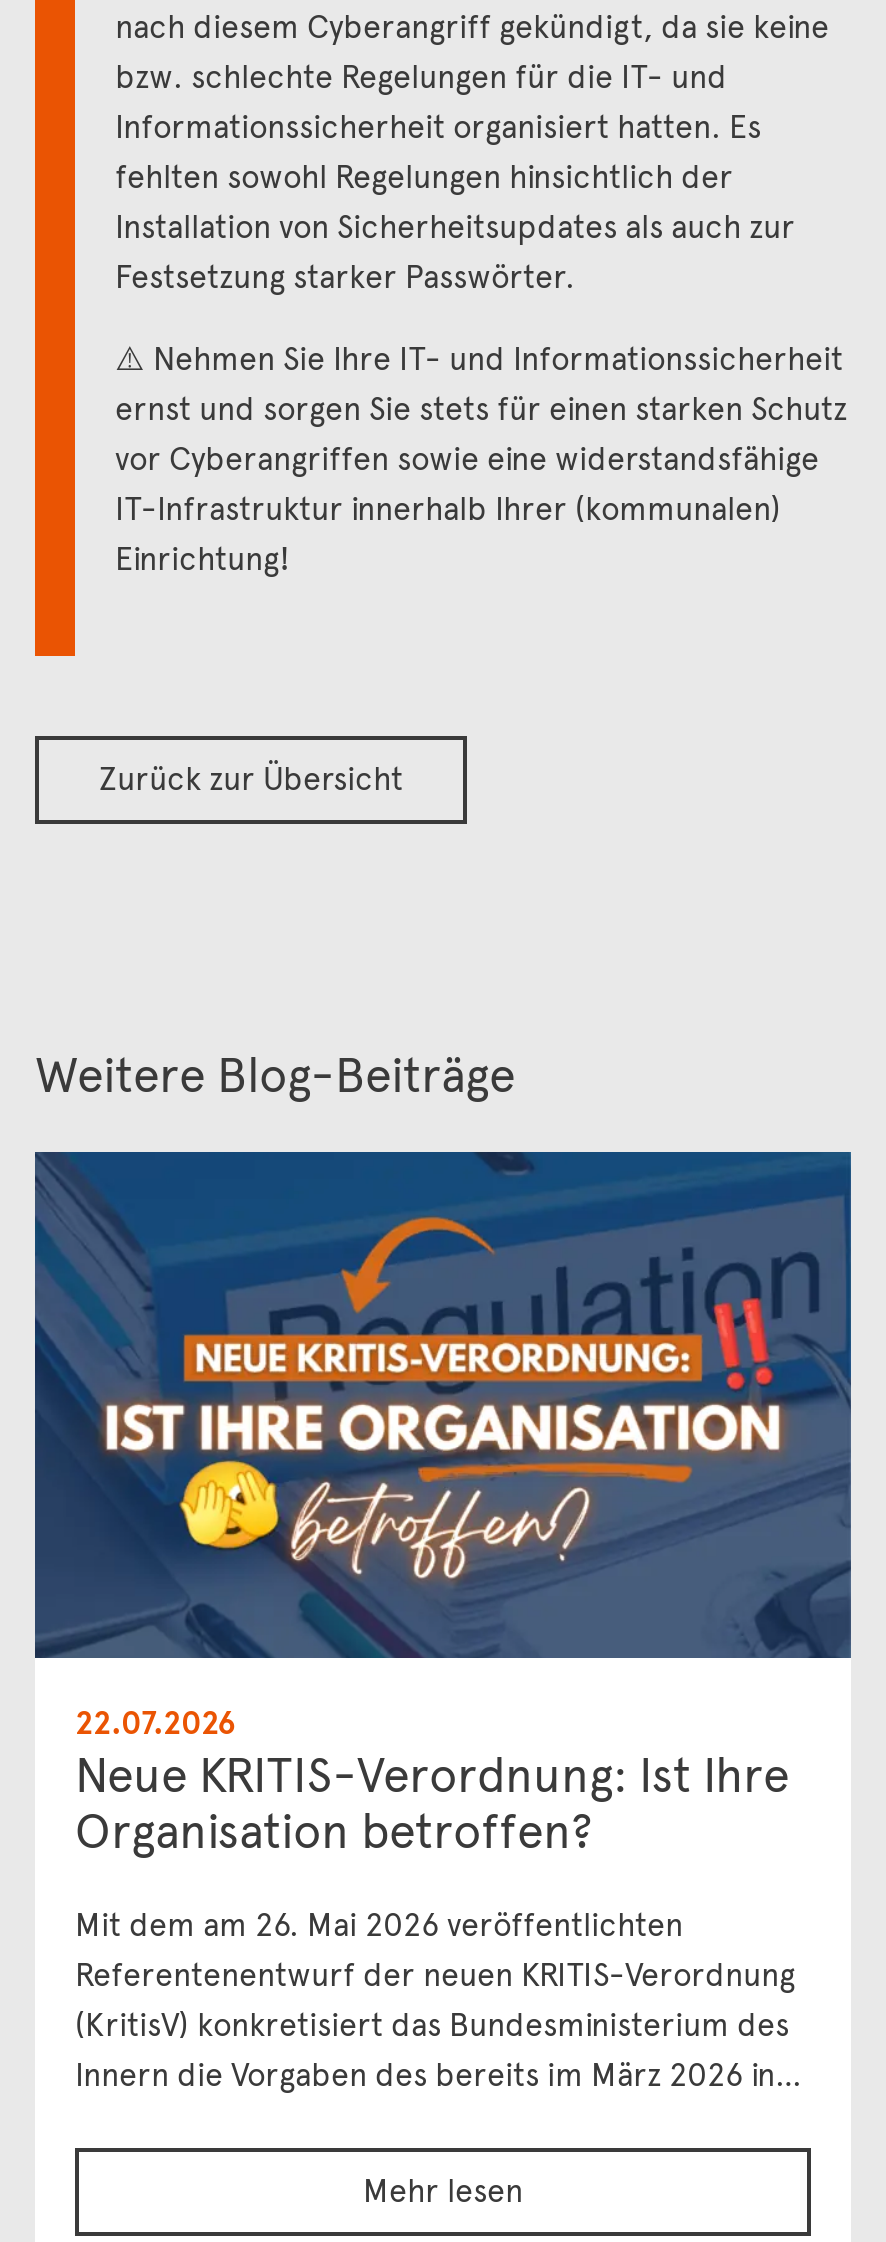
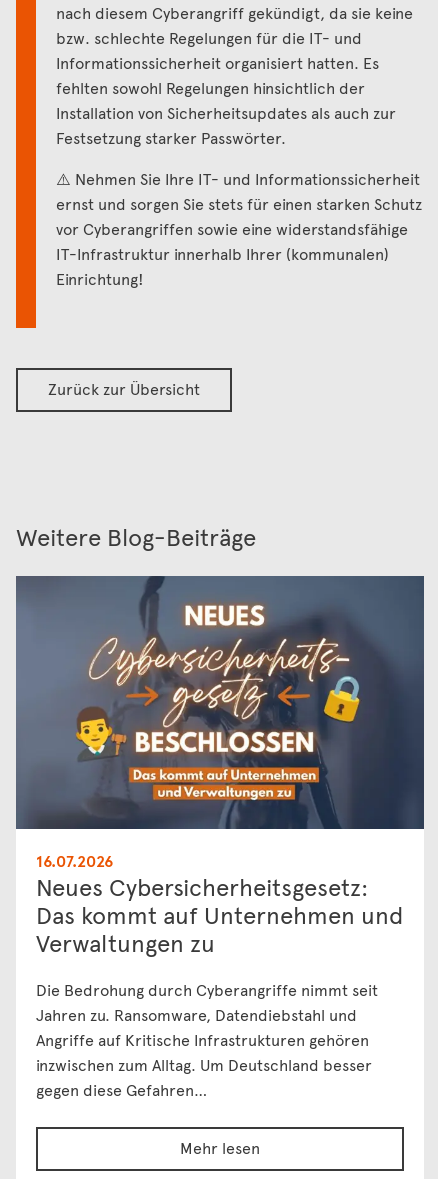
[35,1152,851,1863] [image] | 22.07.2026 | Neue KRITIS-Verordnung: Ist Ihre | Organisation betroffen? -> [16,576,424,959] [image] | 16.07.2026 | Neues Cybersicherheitsgesetz: | Das kommt auf Unternehmen und | Verwaltungen zu
[75,1907,801,2095] Mit dem am 26. Mai 2026 veröffentlichten | Referentenentwurf der neuen KRITIS-Verordnung | (KritisV) konkretisiert das Bundesministerium des | Innern die Vorgaben des bereits im März 2026 in… -> [36,981,378,1100] Die Bedrohung durch Cyberangriffe nimmt seit | Jahren zu. Ransomware, Datendiebstahl und | Angriffe auf Kritische Infrastrukturen gehören | inzwischen zum Alltag. Um Deutschland besser | gegen diese Gefahren…

